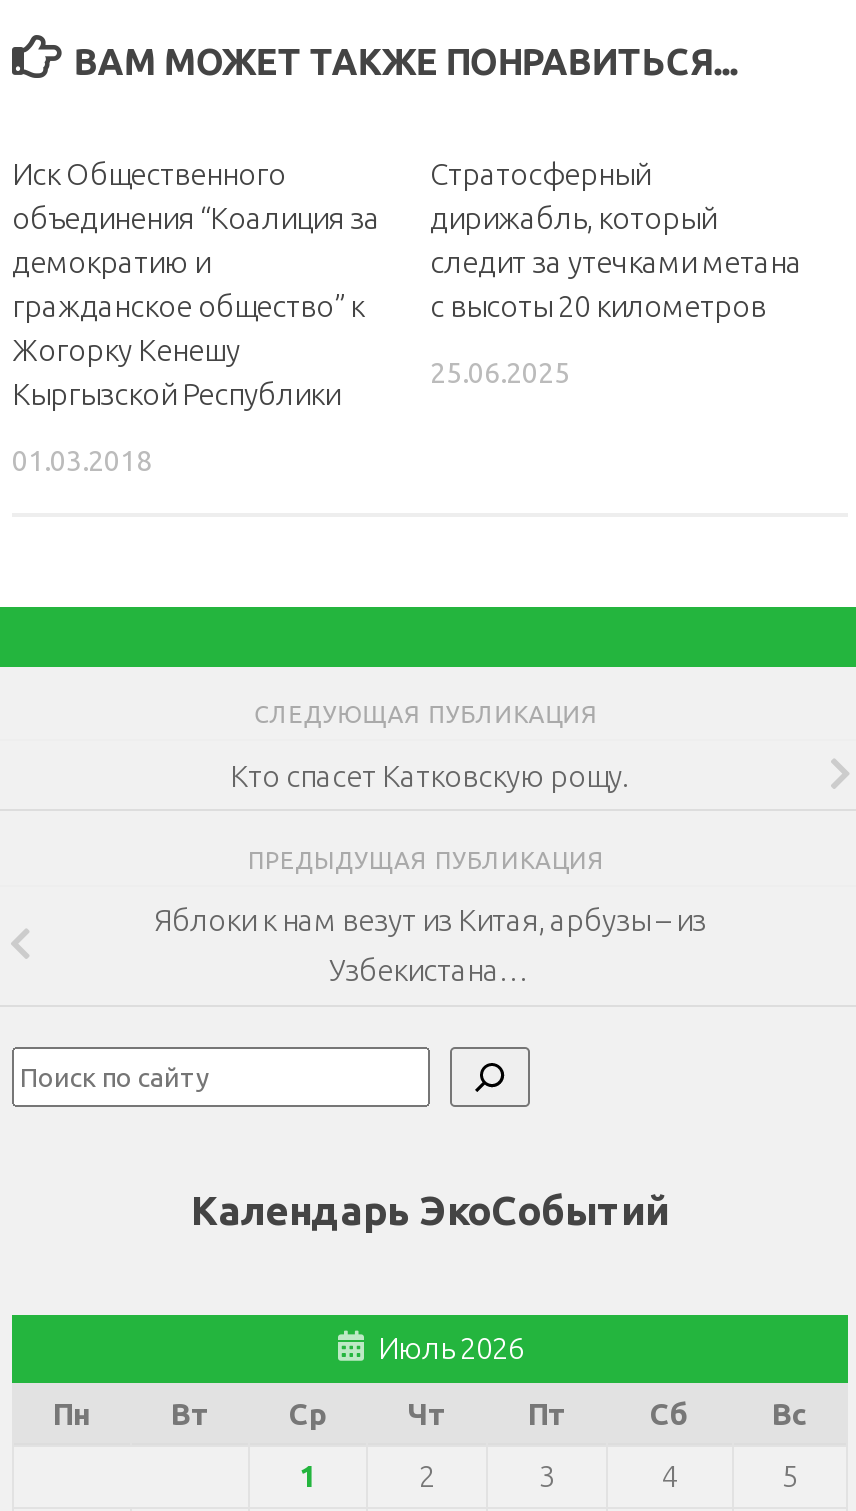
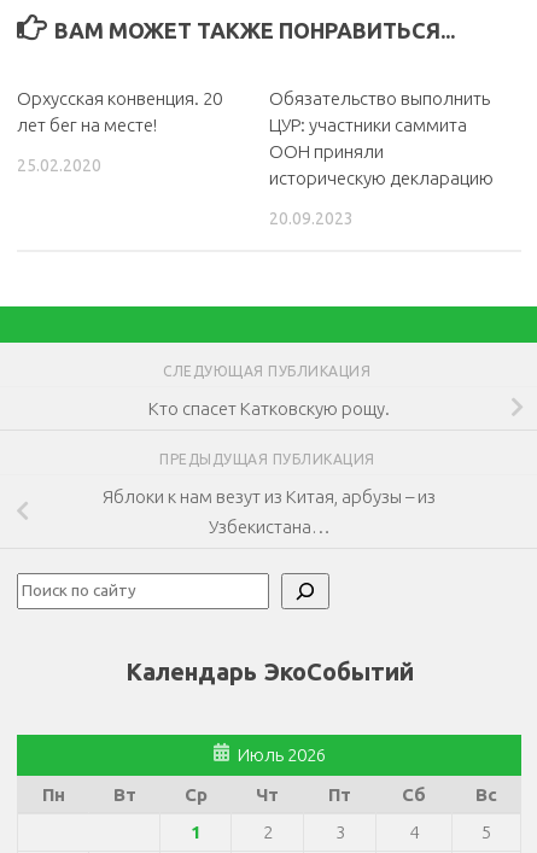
[12,156,380,410] Иск Общественного | объединения “Коалиция за | демократию и | гражданское общество” к | Жогорку Кенешу | Кыргызской Республики -> [17,88,222,135] Орхусская конвенция. 20 | лет бег на месте!
[430,156,802,322] Стратосферный | дирижабль, который | следит за утечками метана | с высоты 20 километров -> [269,88,494,188] Обязательство выполнить | ЦУР: участники саммита | ООН приняли | историческую декларацию
[430,356,570,388] 25.06.2025 -> [269,209,354,228] 20.09.2023
[12,444,152,476] 01.03.2018 -> [17,156,101,175] 25.02.2020

